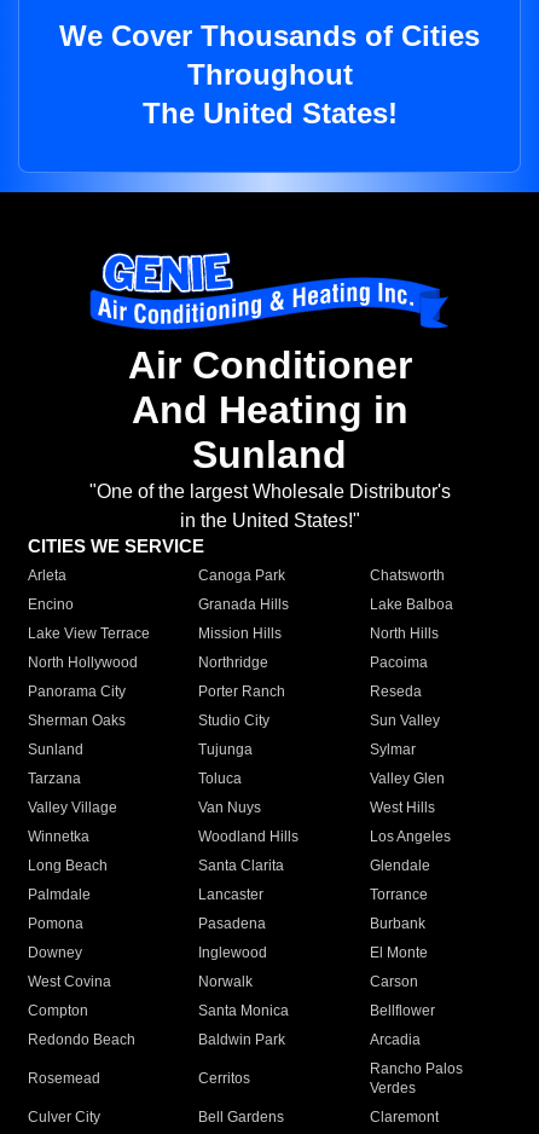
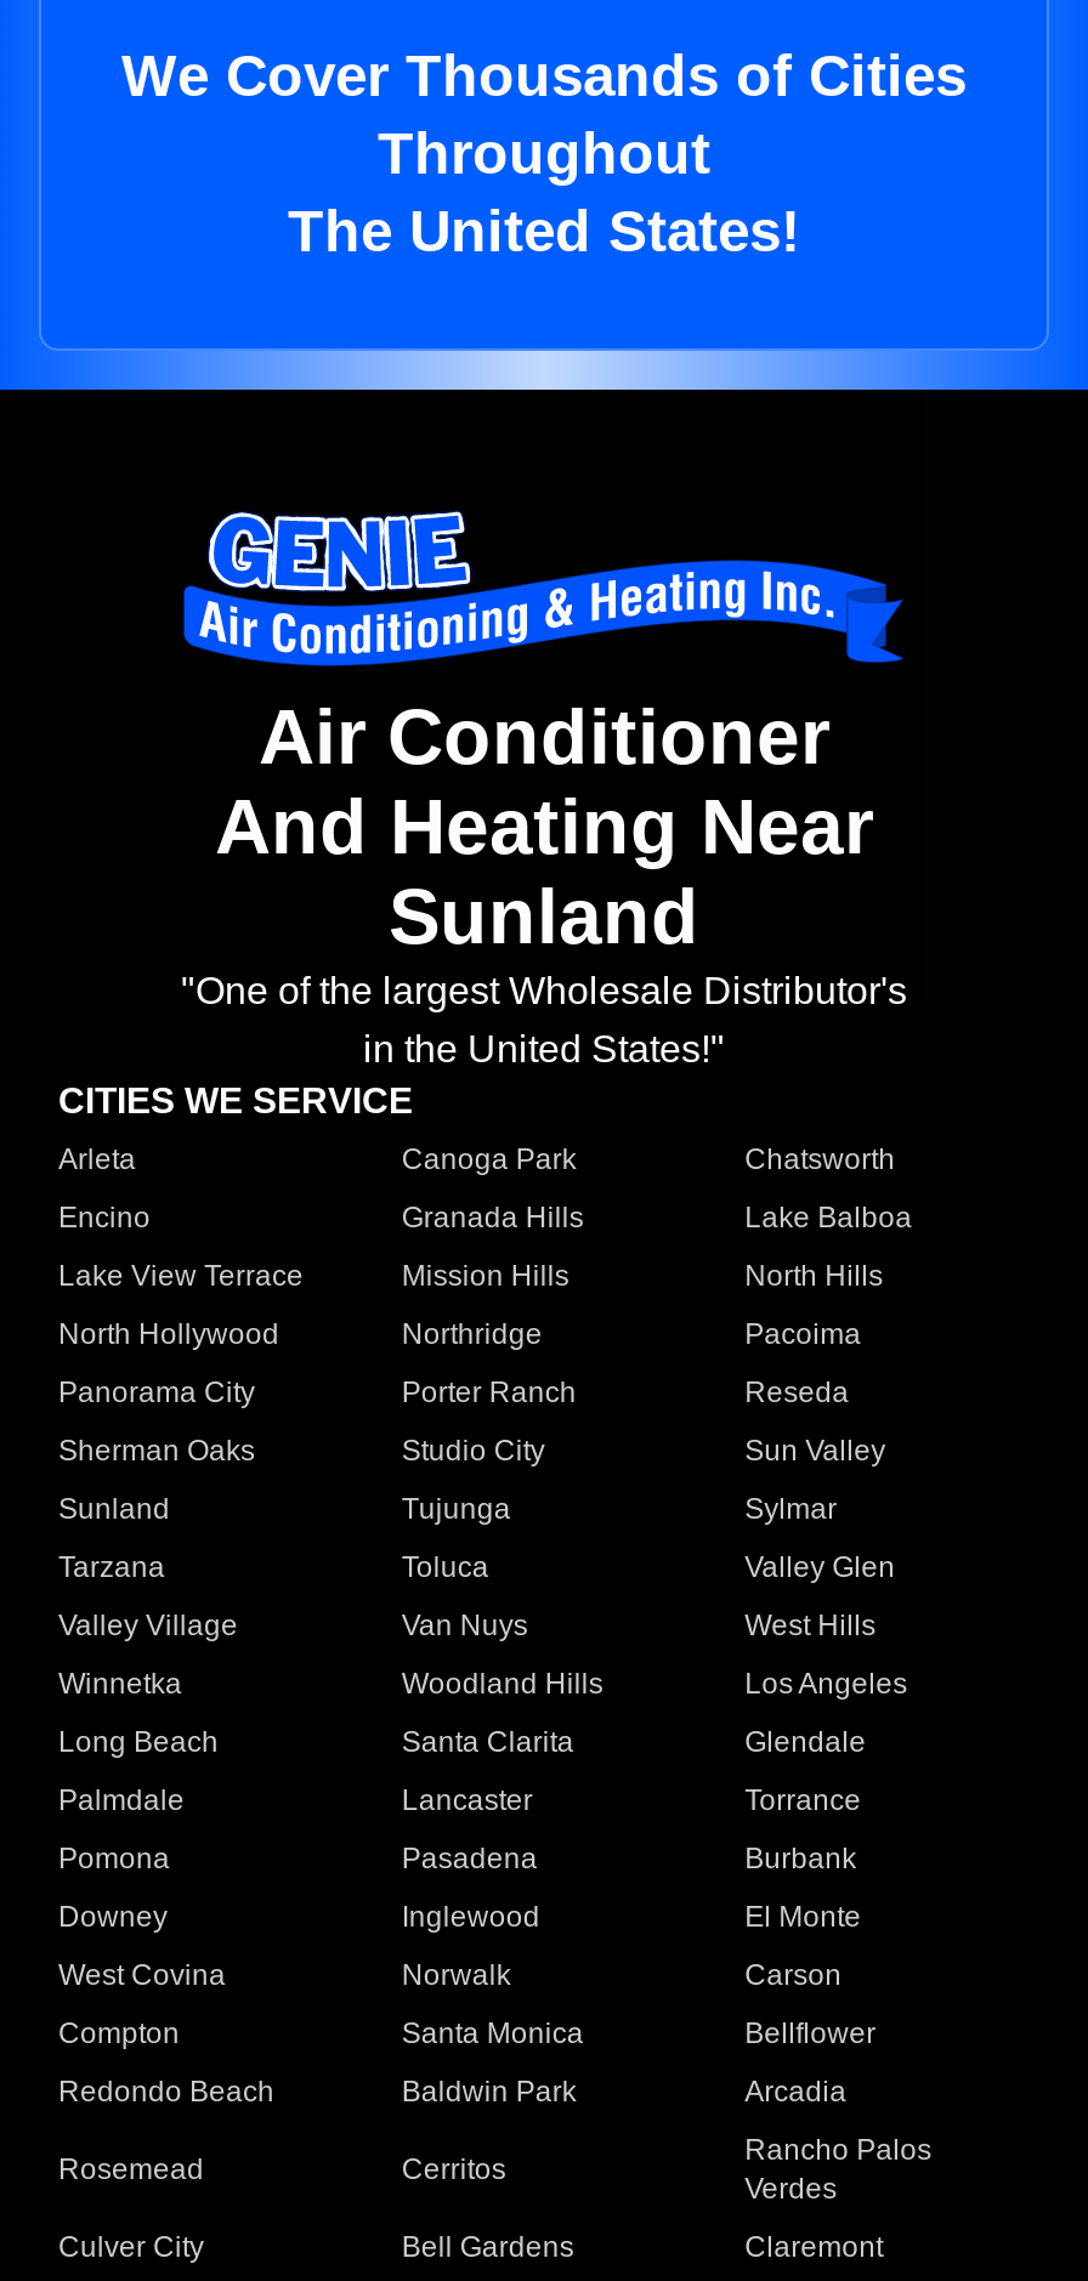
[131,388,408,432] And Heating in -> [215,784,873,871] And Heating Near

